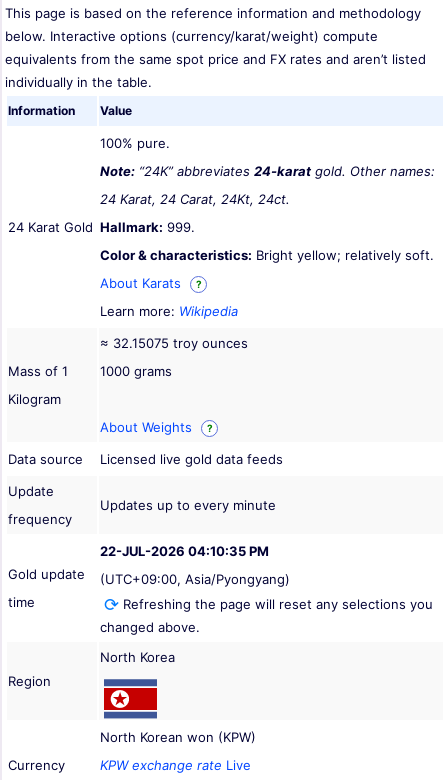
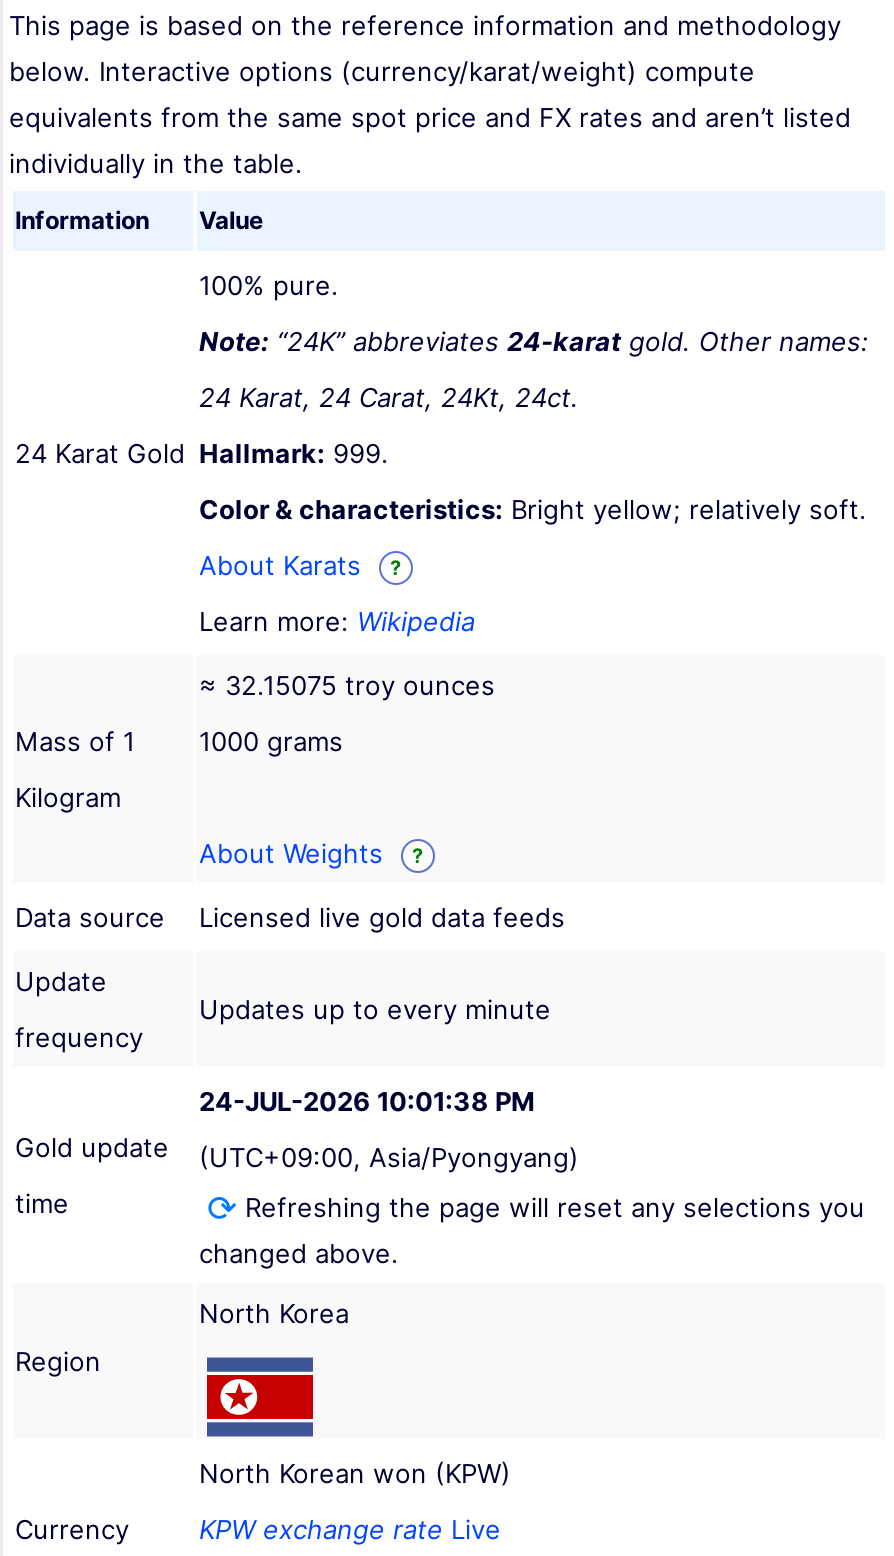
[100,543,269,559] 22-JUL-2026 04:10:35 PM -> [199,1086,535,1118] 24-JUL-2026 10:01:38 PM

